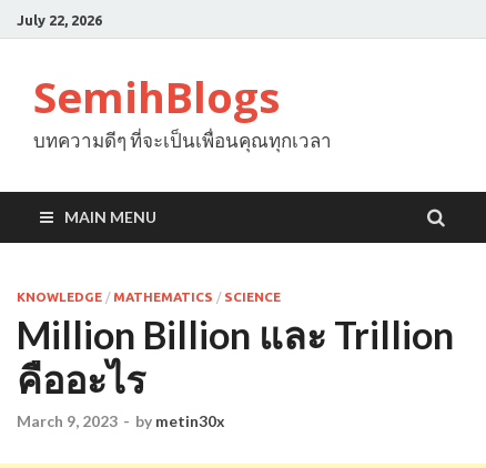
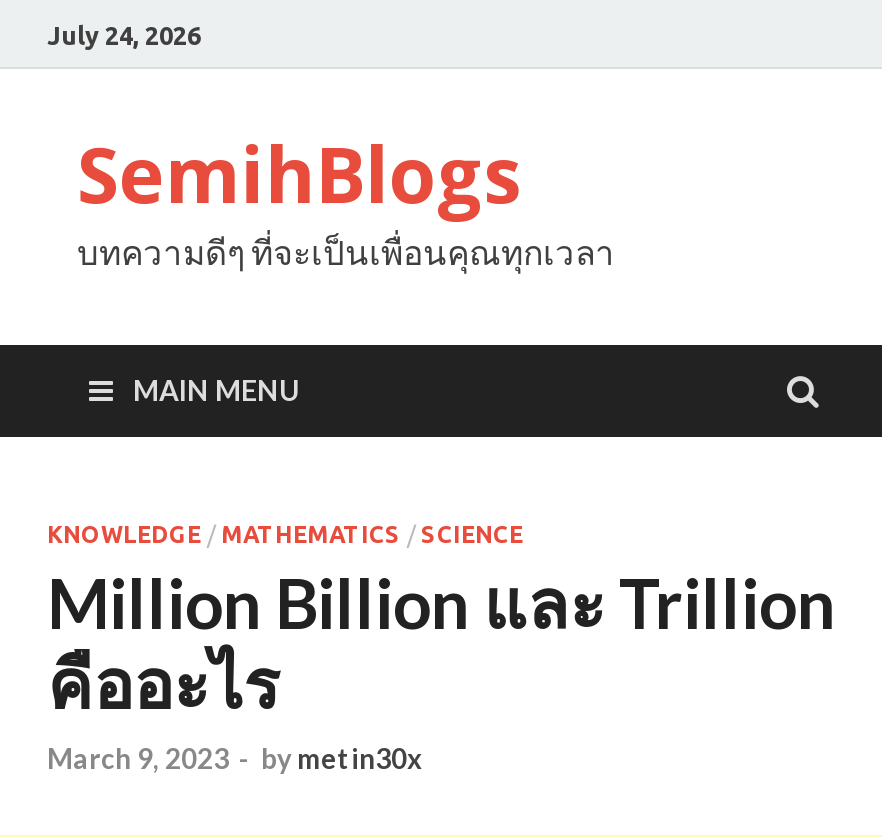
[17,12,102,27] July 22, 2026 -> [47,20,201,48] July 24, 2026

